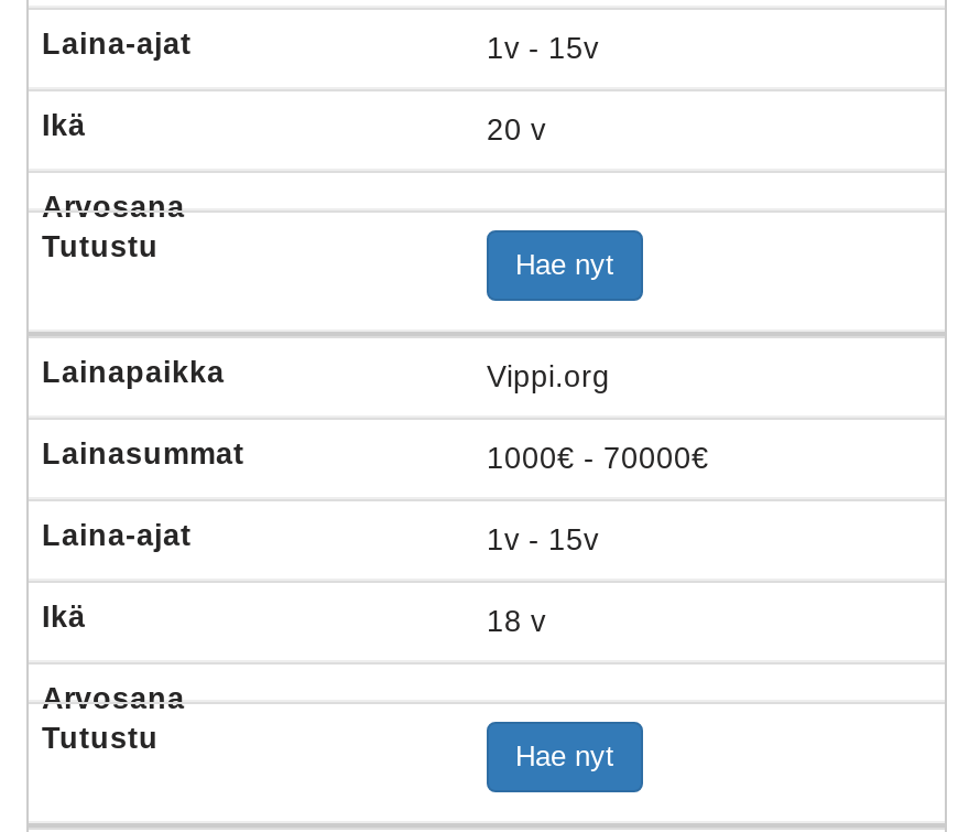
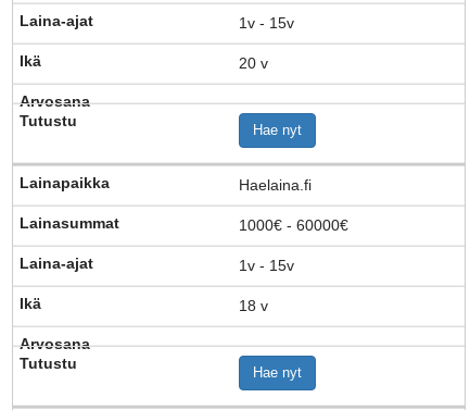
[487,360,610,393] Vippi.org -> [239,177,312,193] Haelaina.fi
[487,441,709,474] 1000€ - 70000€ -> [239,217,348,233] 1000€ - 60000€

